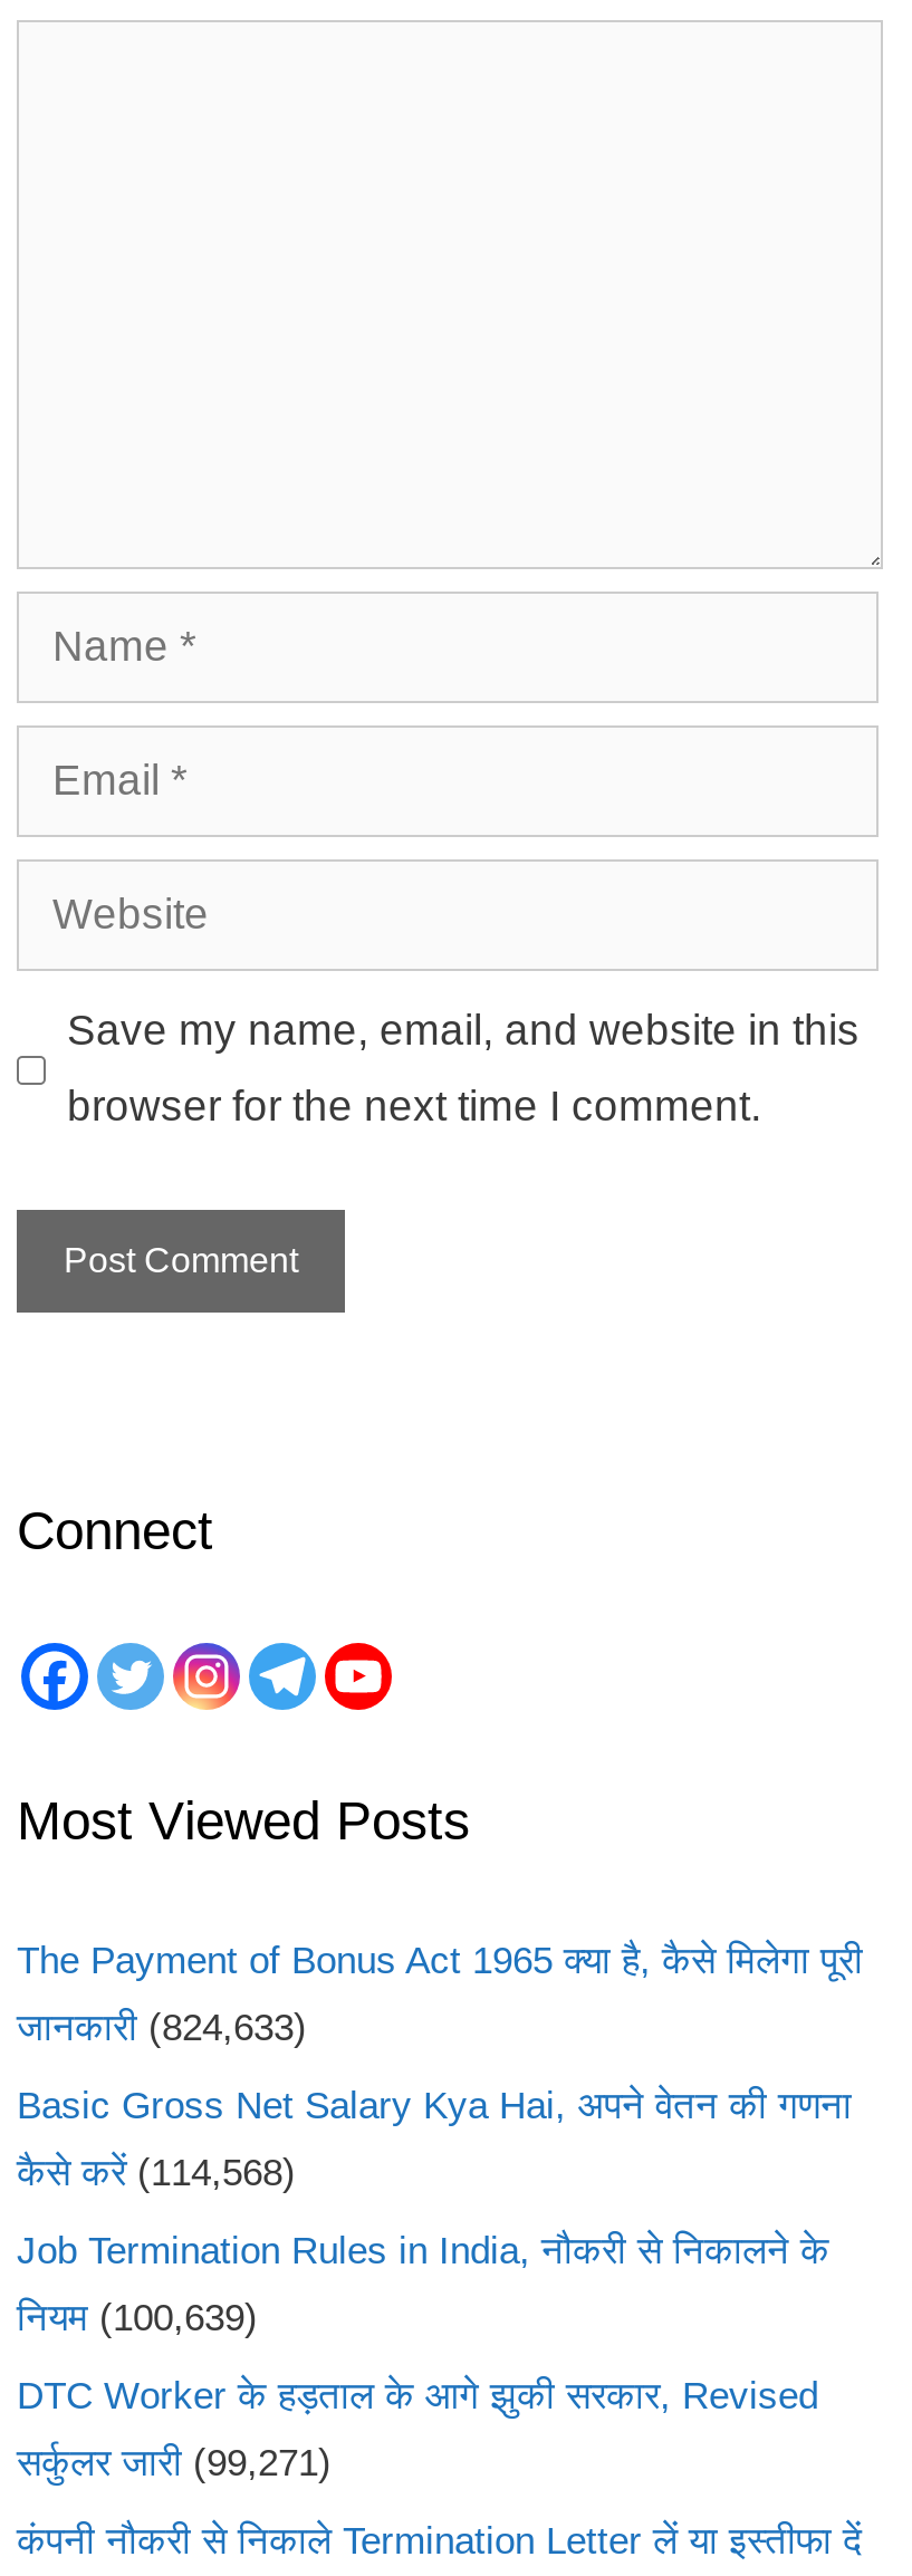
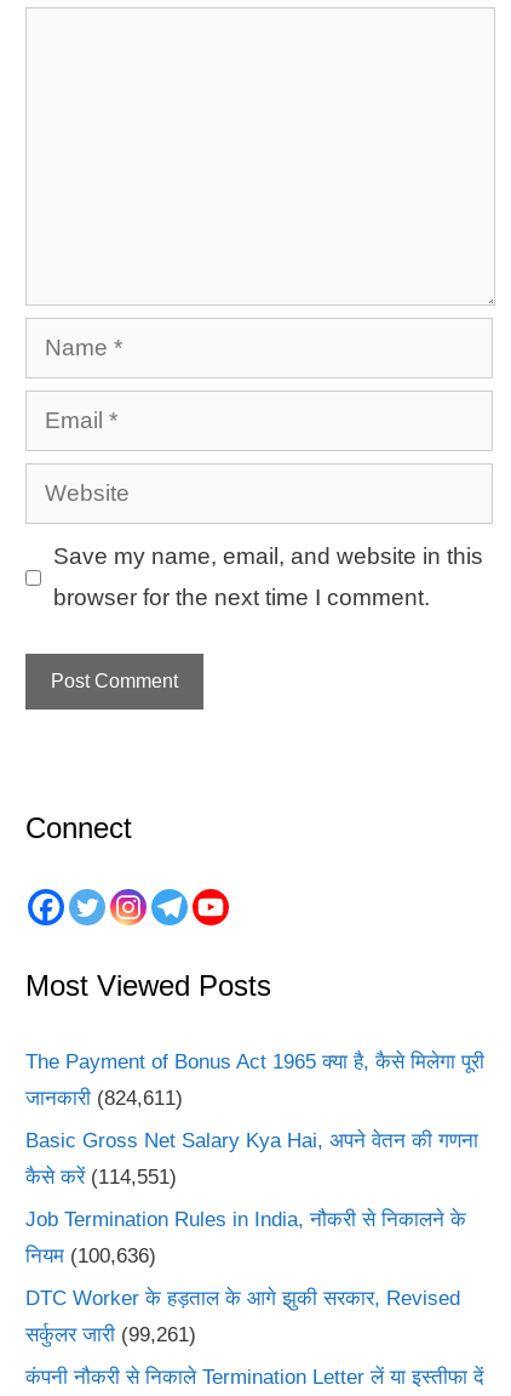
[17,2007,307,2049] जानकारी (824,633) -> [25,1087,183,1110] जानकारी (824,611)
[17,2152,296,2194] कैसे करें (114,568) -> [25,1165,177,1188] कैसे करें (114,551)
[17,2297,258,2339] नियम (100,639) -> [25,1244,156,1267] नियम (100,636)
[17,2442,332,2484] सर्कुलर जारी (99,271) -> [25,1323,196,1346] सर्कुलर जारी (99,261)

